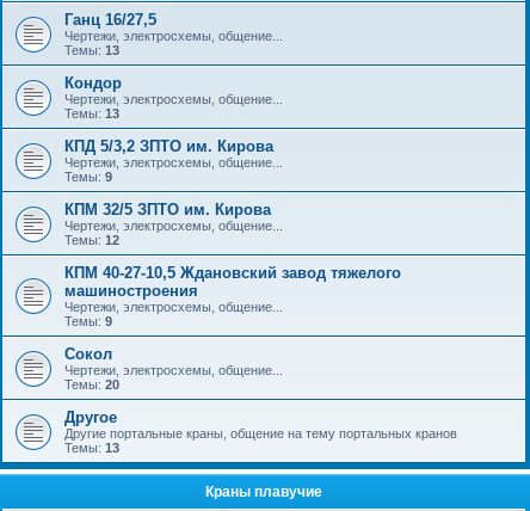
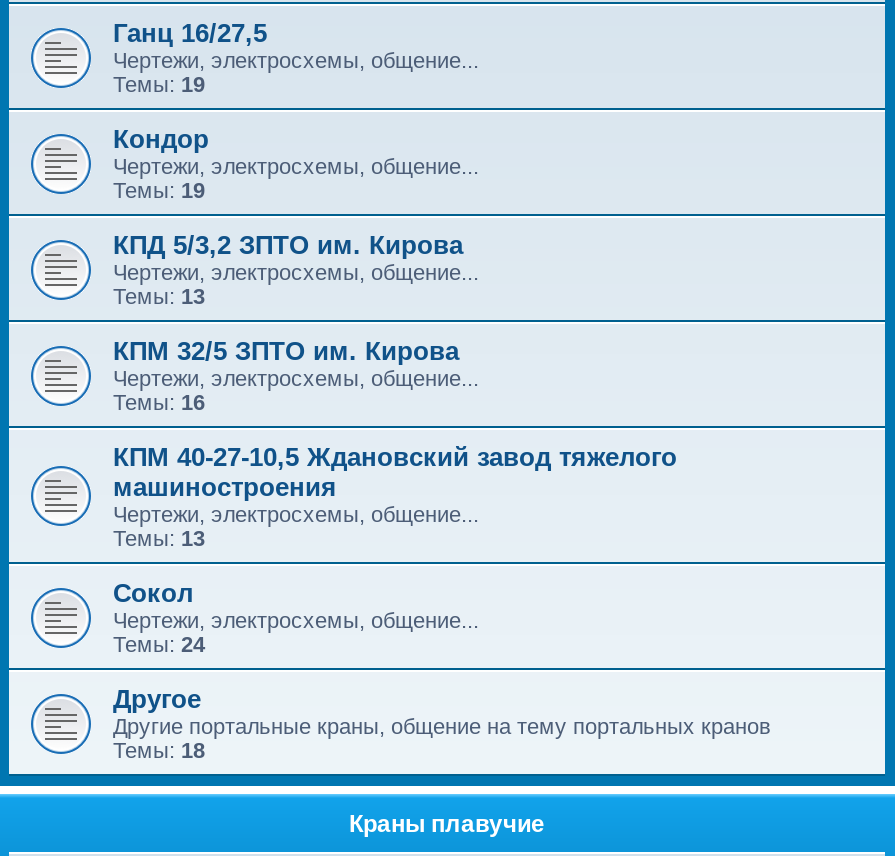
[64,43,119,57] Темы: 13 -> [113,72,205,96] Темы: 19
[64,106,119,121] Темы: 13 -> [113,178,205,202] Темы: 19
[64,170,112,184] Темы: 9 -> [113,284,205,308] Темы: 13
[64,233,119,247] Темы: 12 -> [113,390,205,414] Темы: 16
[64,314,112,328] Темы: 9 -> [113,526,205,550] Темы: 13
[64,377,119,392] Темы: 20 -> [113,632,205,656] Темы: 24
[64,441,119,455] Темы: 13 -> [113,738,205,762] Темы: 18

